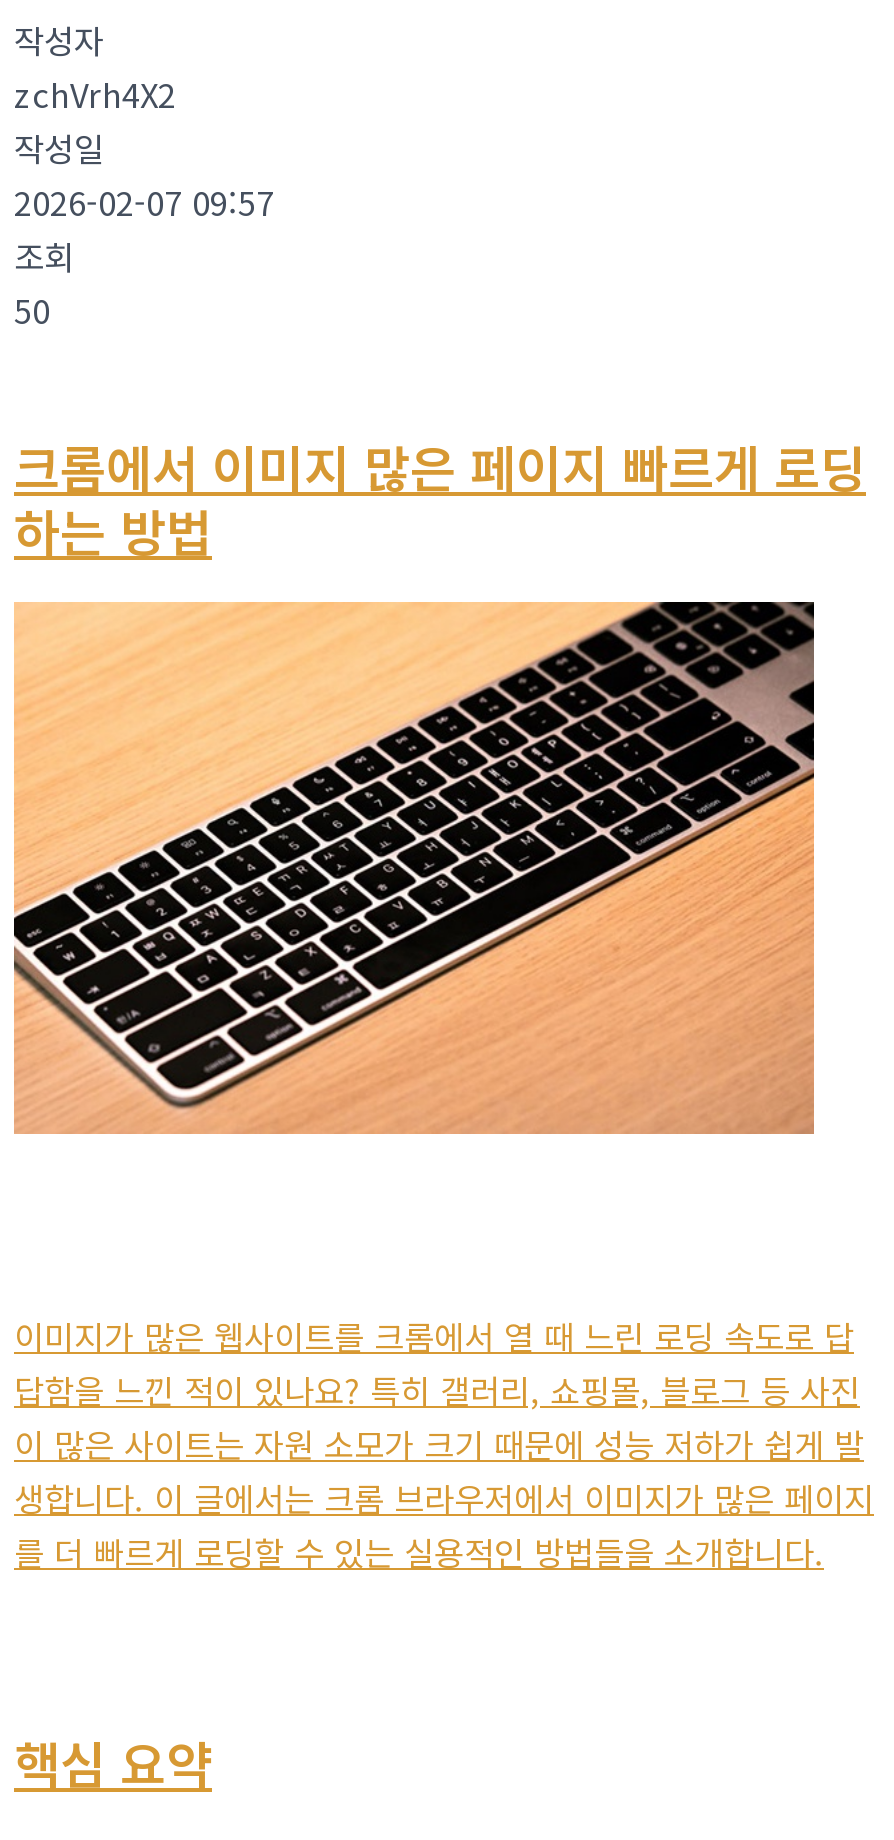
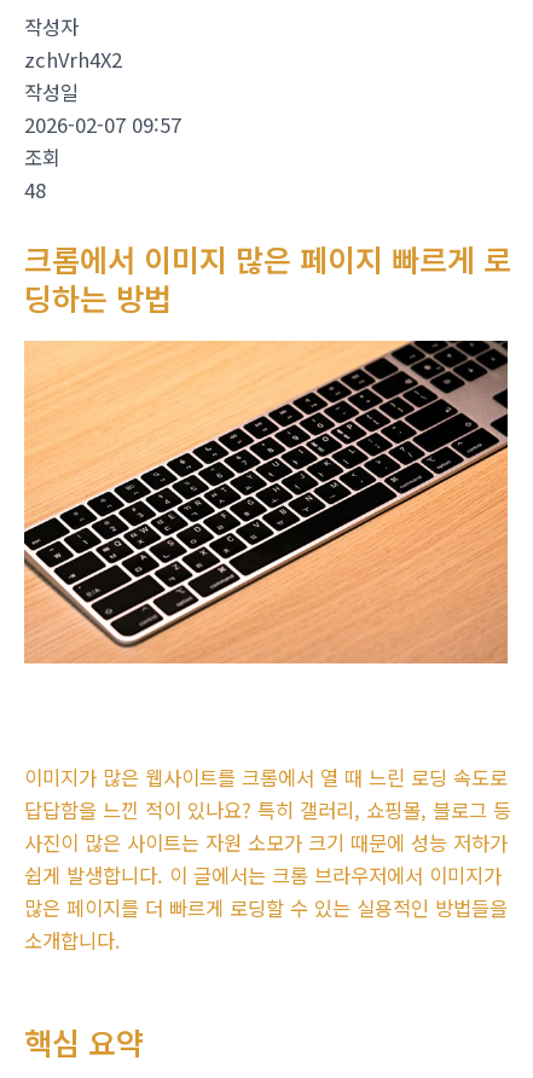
[14,286,50,334] 50 -> [24,176,46,205] 48
moved [12,599,838,1135] -> [10,340,509,665]: [image]

